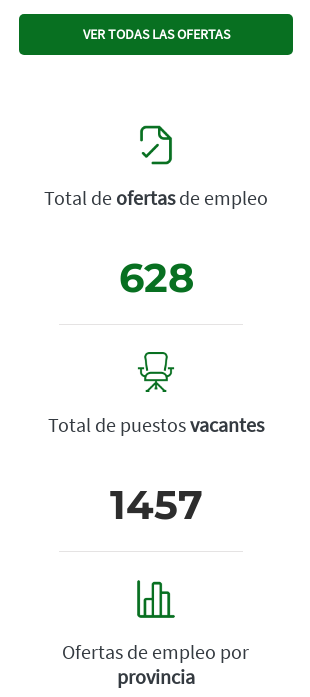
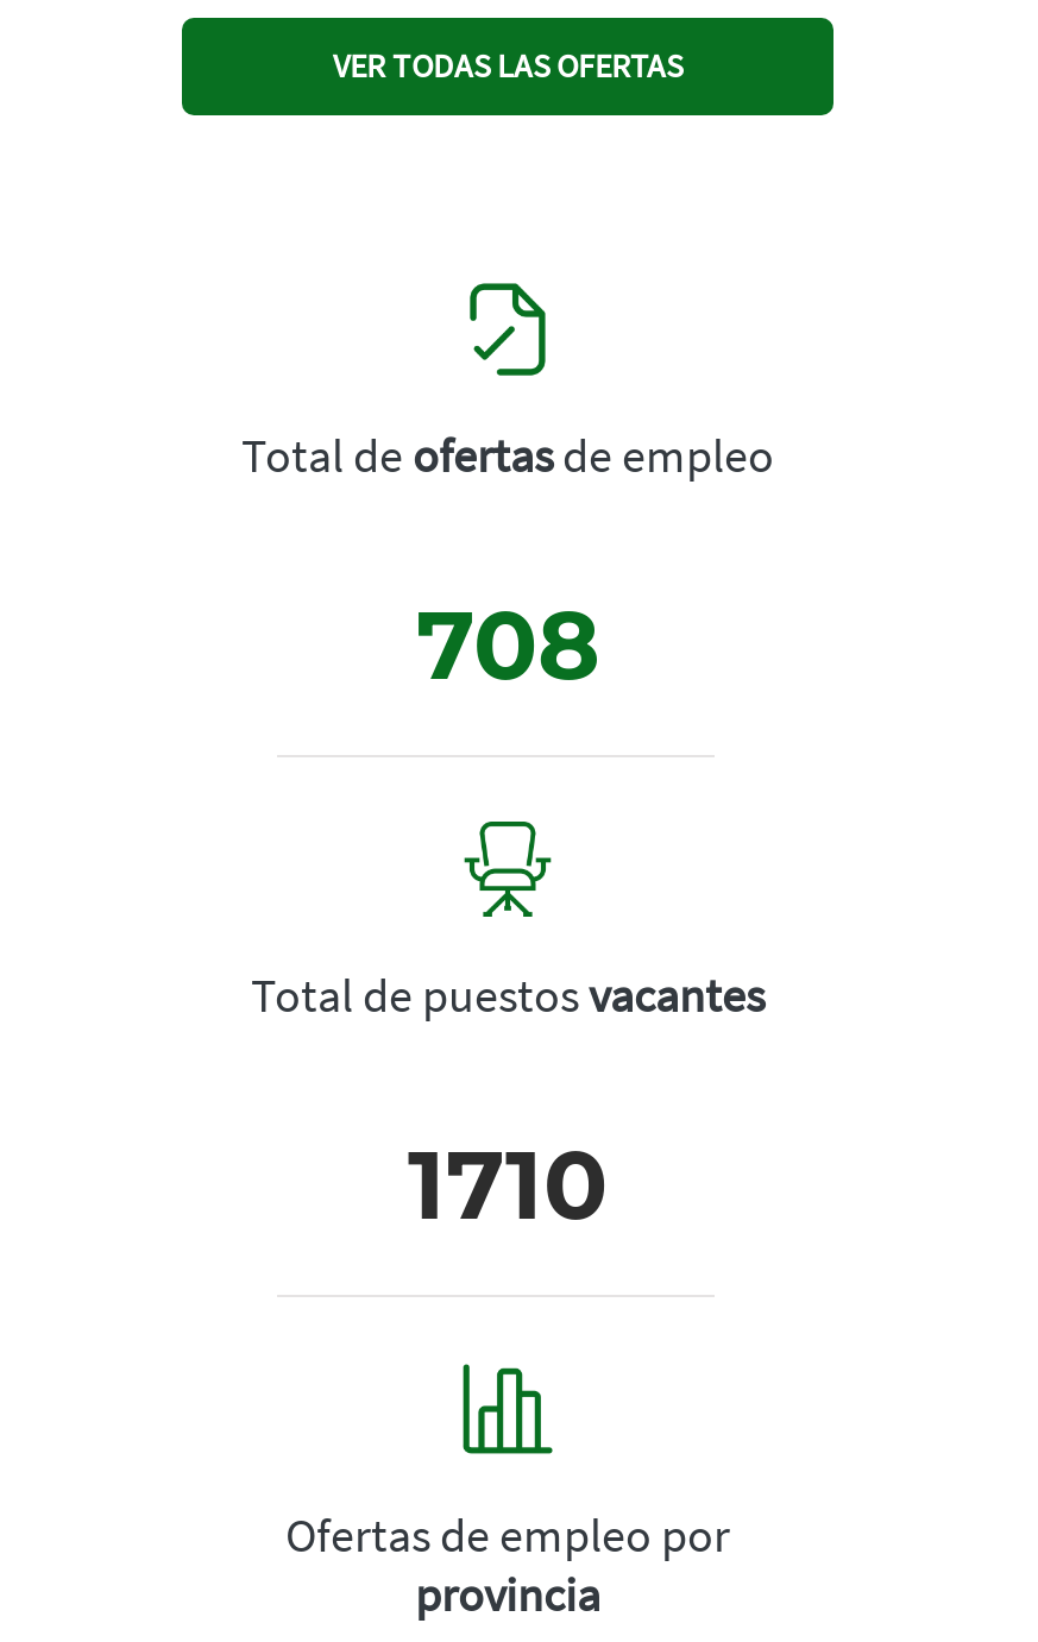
[118,253,193,302] 628 -> [416,586,599,702] 708
[109,480,202,529] 1457 -> [408,1126,608,1242] 1710

